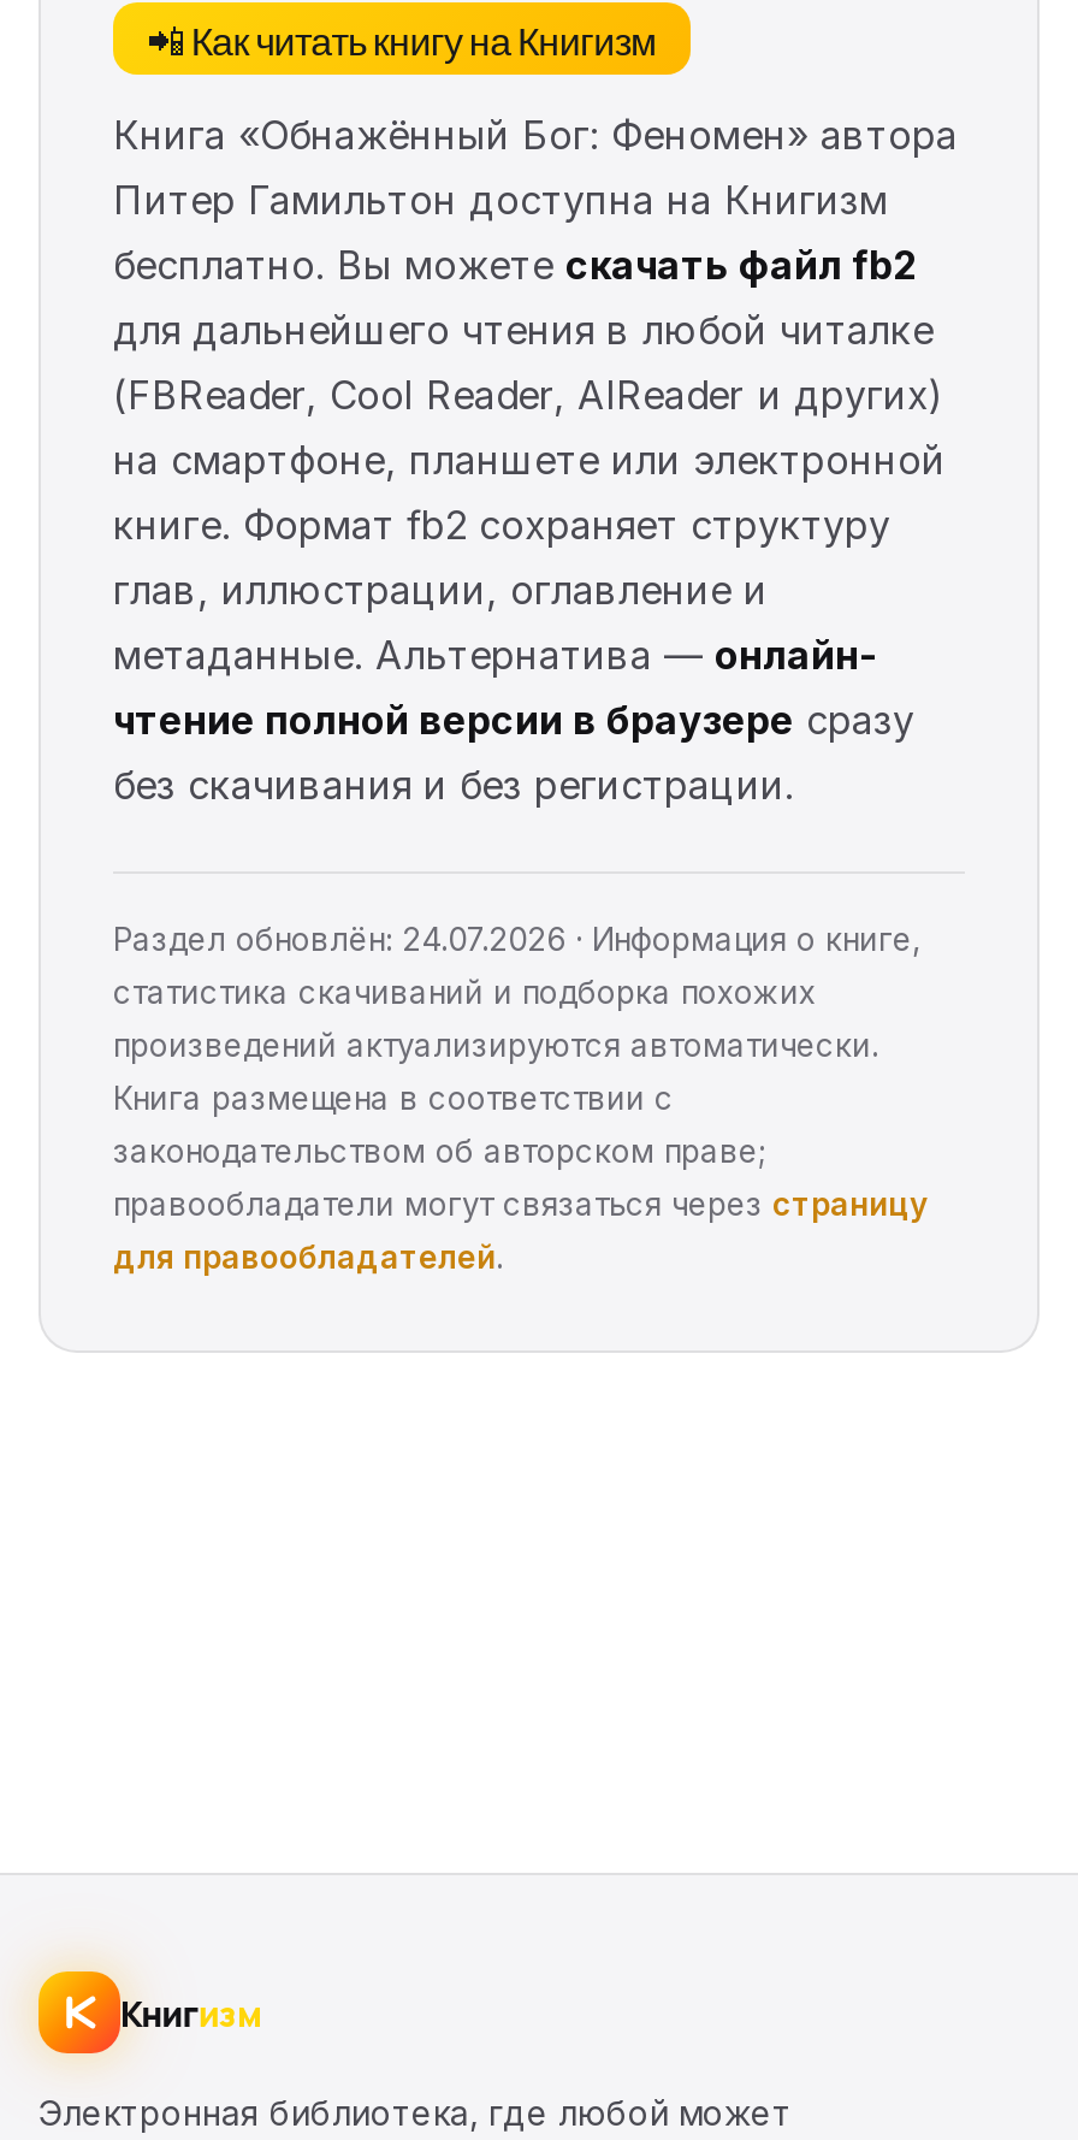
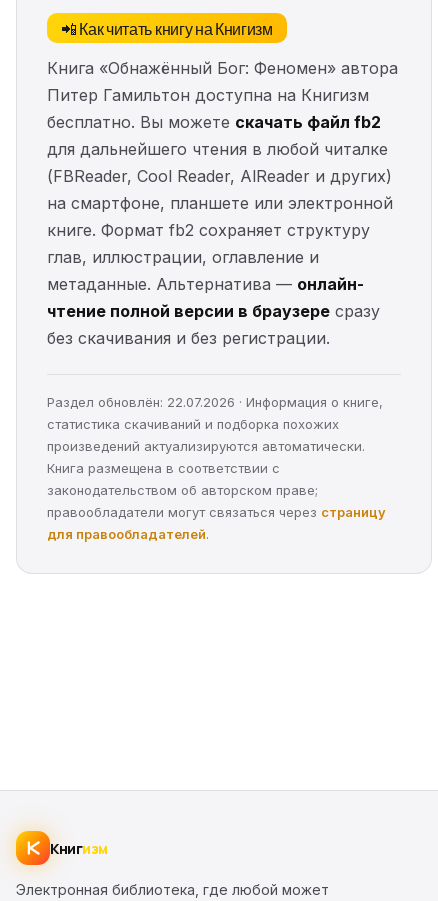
[113,920,922,958] Раздел обновлён: 24.07.2026 · Информация о книге, -> [47,394,383,410] Раздел обновлён: 22.07.2026 · Информация о книге,

